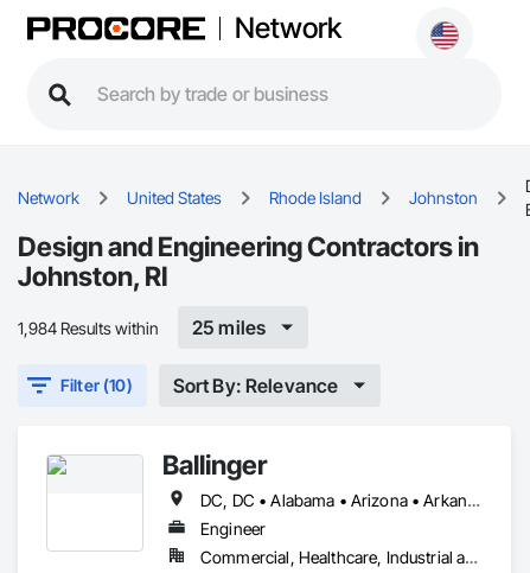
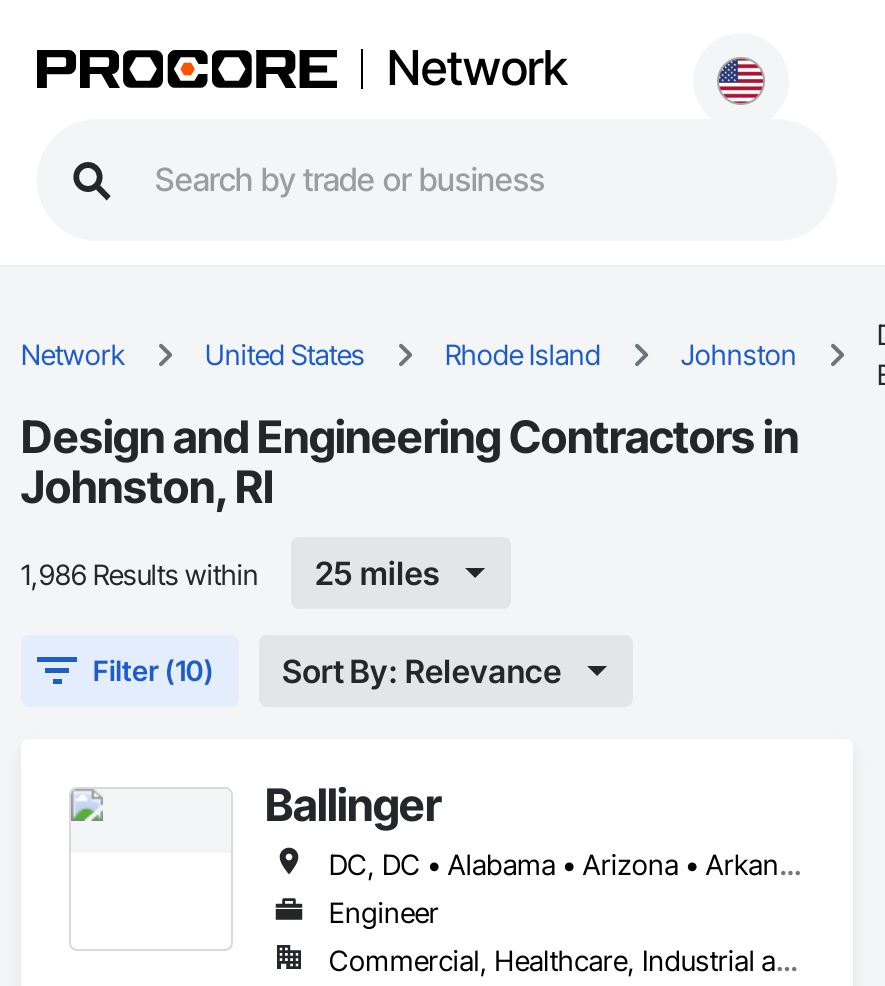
[18,317,159,338] 1,984 Results within -> [21,556,259,590] 1,986 Results within

